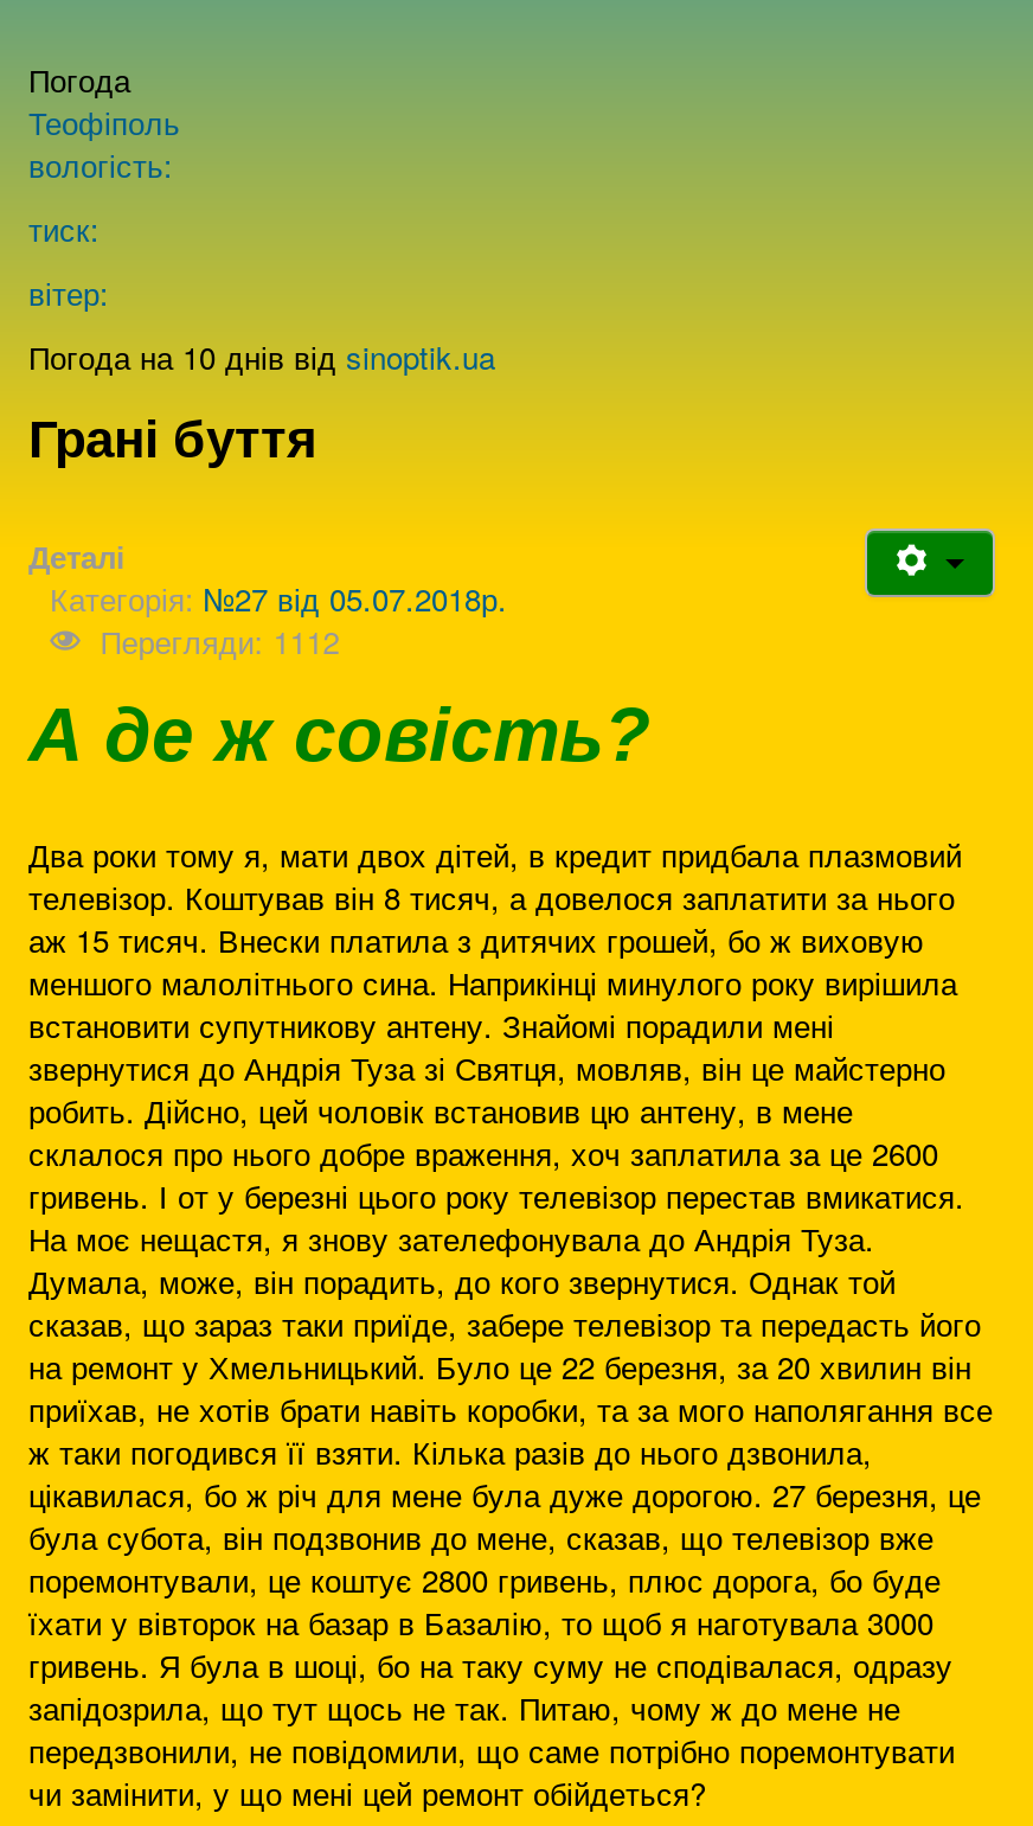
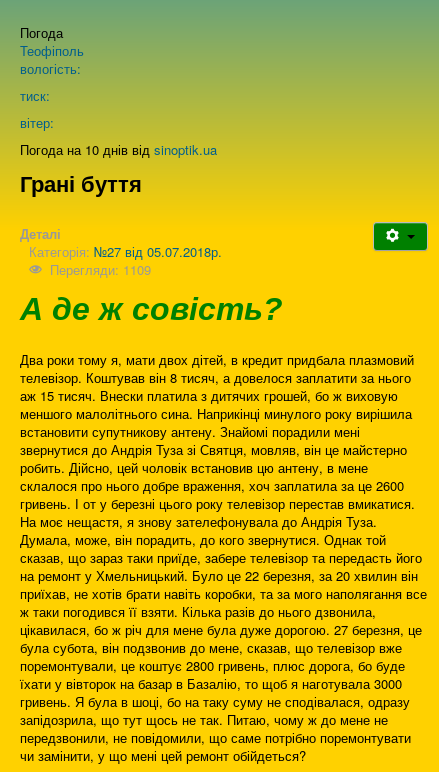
[100,619,339,664] Перегляди: 1112 -> [50,260,151,279] Перегляди: 1109

